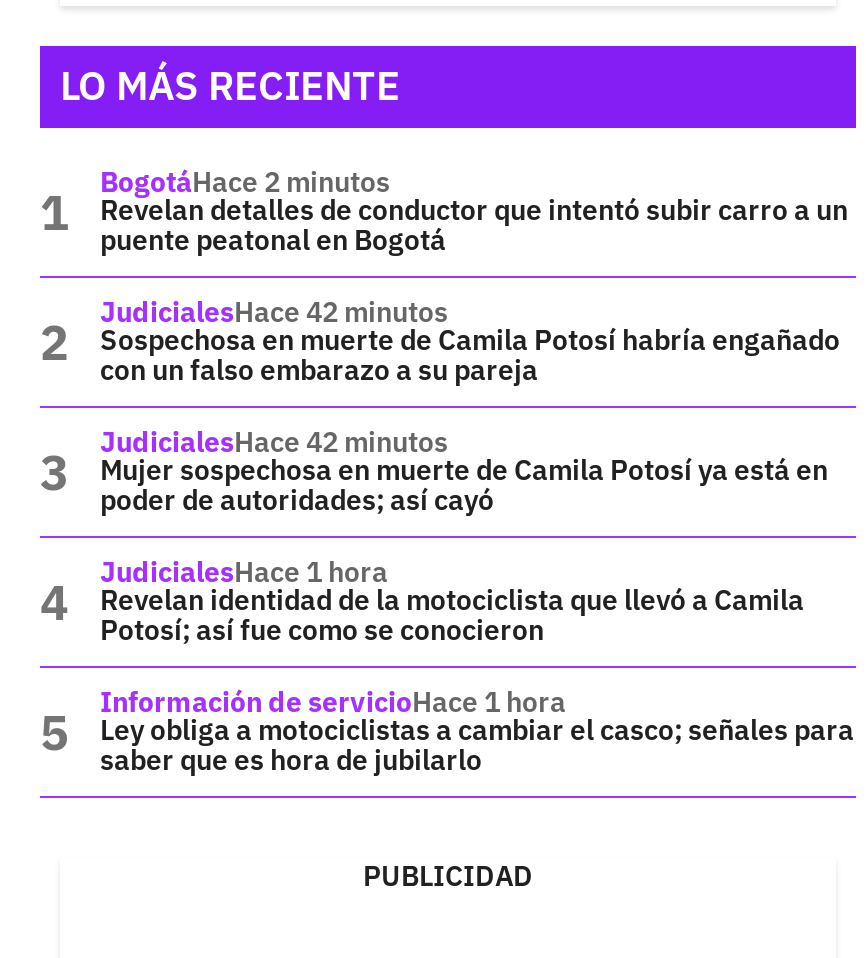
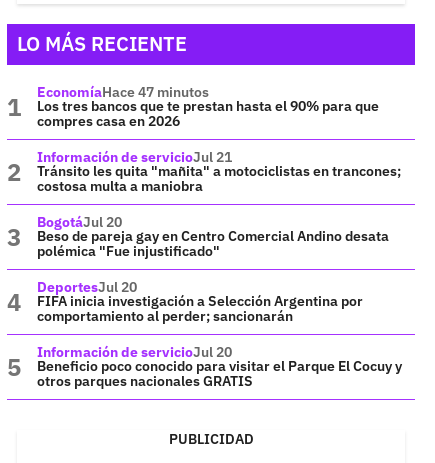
[100,164,848,258] BogotáHace 2 minutos | Revelan detalles de conductor que intentó subir carro a un | puente peatonal en Bogotá -> [37,83,379,130] EconomíaHace 47 minutos | Los tres bancos que te prestan hasta el 90% para que | compres casa en 2026
[100,294,840,388] JudicialesHace 42 minutos | Sospechosa en muerte de Camila Potosí habría engañado | con un falso embarazo a su pareja -> [37,148,401,195] Información de servicioJul 21 | Tránsito les quita "mañita" a motociclistas en trancones; | costosa multa a maniobra
[100,424,828,518] JudicialesHace 42 minutos | Mujer sospechosa en muerte de Camila Potosí ya está en | poder de autoridades; así cayó -> [37,213,389,260] BogotáJul 20 | Beso de pareja gay en Centro Comercial Andino desata | polémica "Fue injustificado"
[100,554,804,648] JudicialesHace 1 hora | Revelan identidad de la motociclista que llevó a Camila | Potosí; así fue como se conocieron -> [37,278,363,325] DeportesJul 20 | FIFA inicia investigación a Selección Argentina por | comportamiento al perder; sancionarán
[100,684,854,778] Información de servicioHace 1 hora | Ley obliga a motociclistas a cambiar el casco; señales para | saber que es hora de jubilarlo -> [37,343,402,390] Información de servicioJul 20 | Beneficio poco conocido para visitar el Parque El Cocuy y | otros parques nacionales GRATIS

